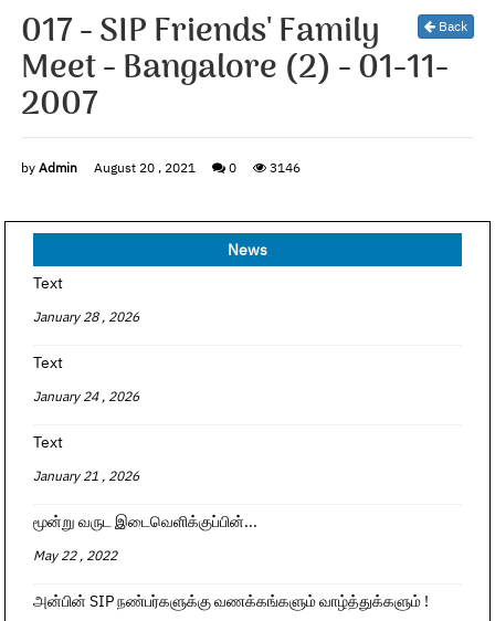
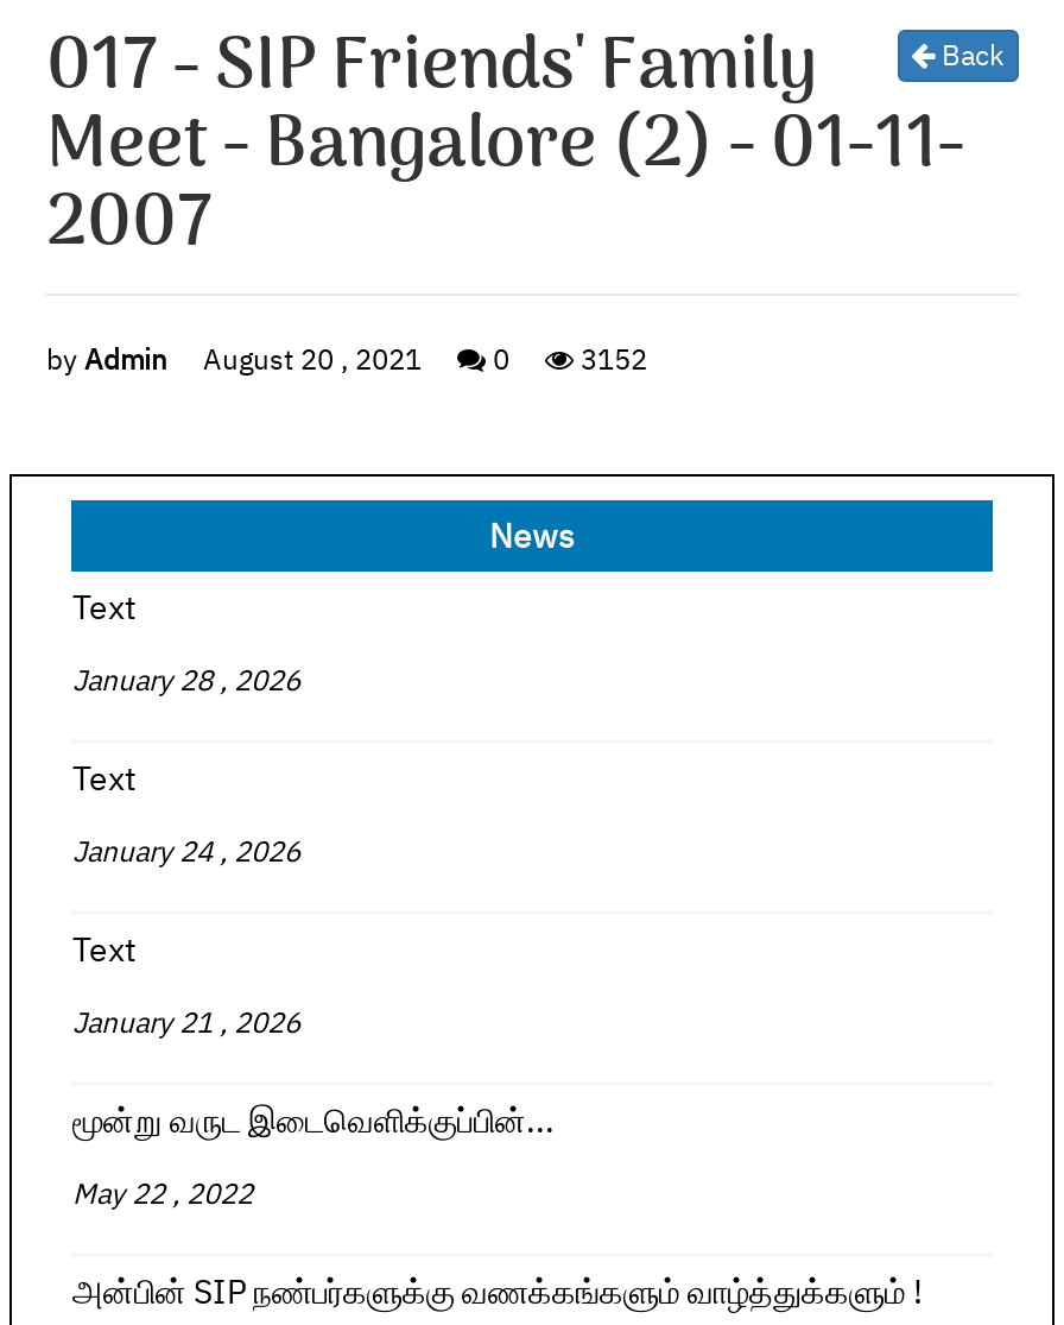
[22,159,301,176] by Admin August 20 , 2021 0 3146 -> [46,341,647,377] by Admin August 20 , 2021 0 3152

